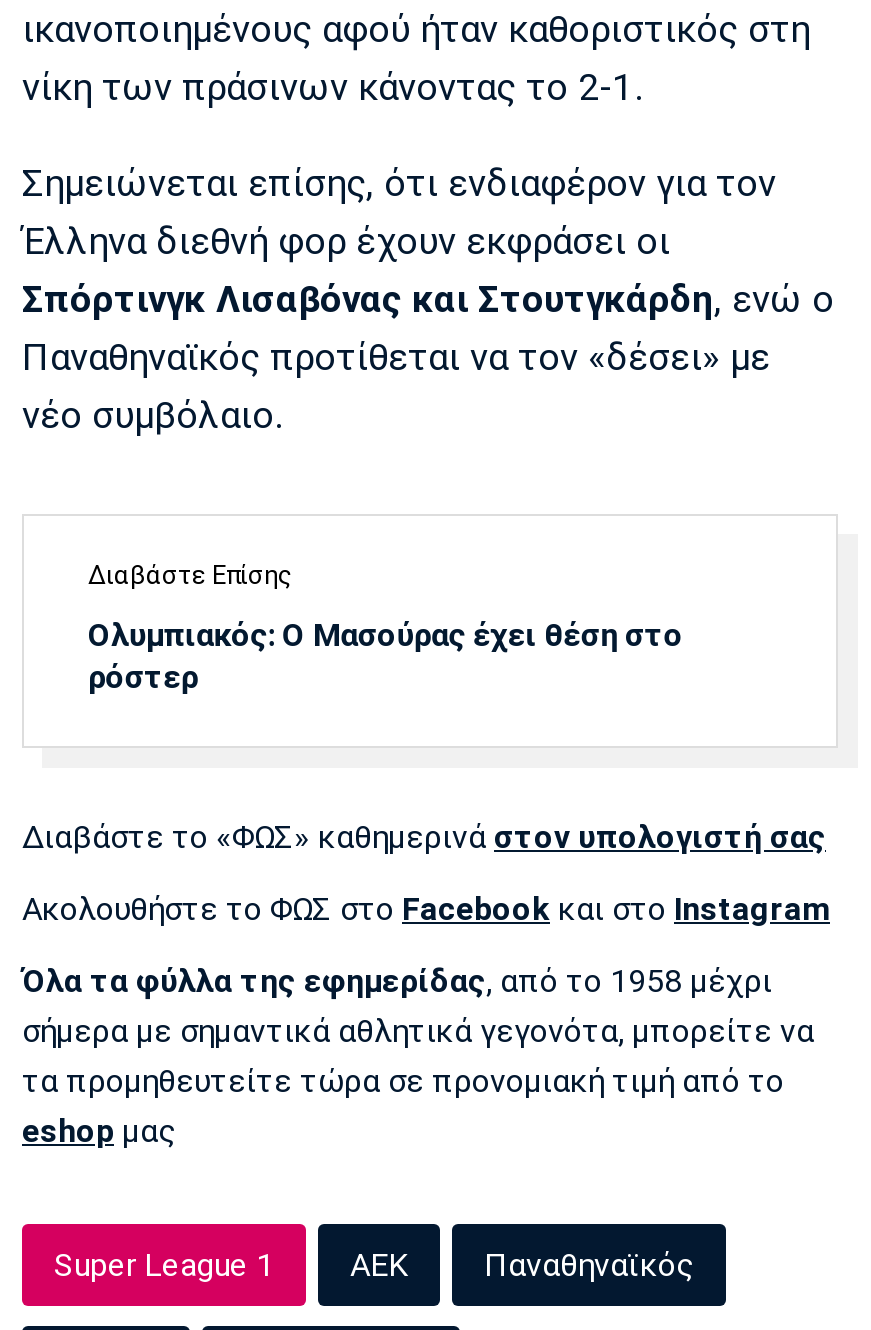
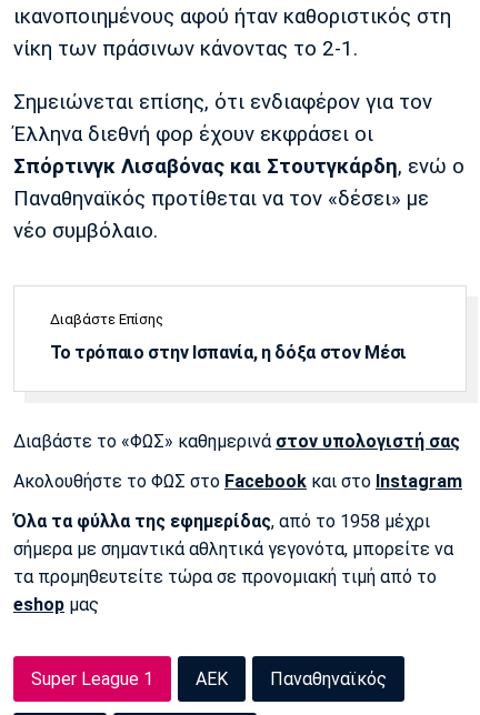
[88,616,683,696] Ολυμπιακός: Ο Μασούρας έχει θέση στο | ρόστερ -> [50,342,407,363] Το τρόπαιο στην Ισπανία, η δόξα στον Μέσι

